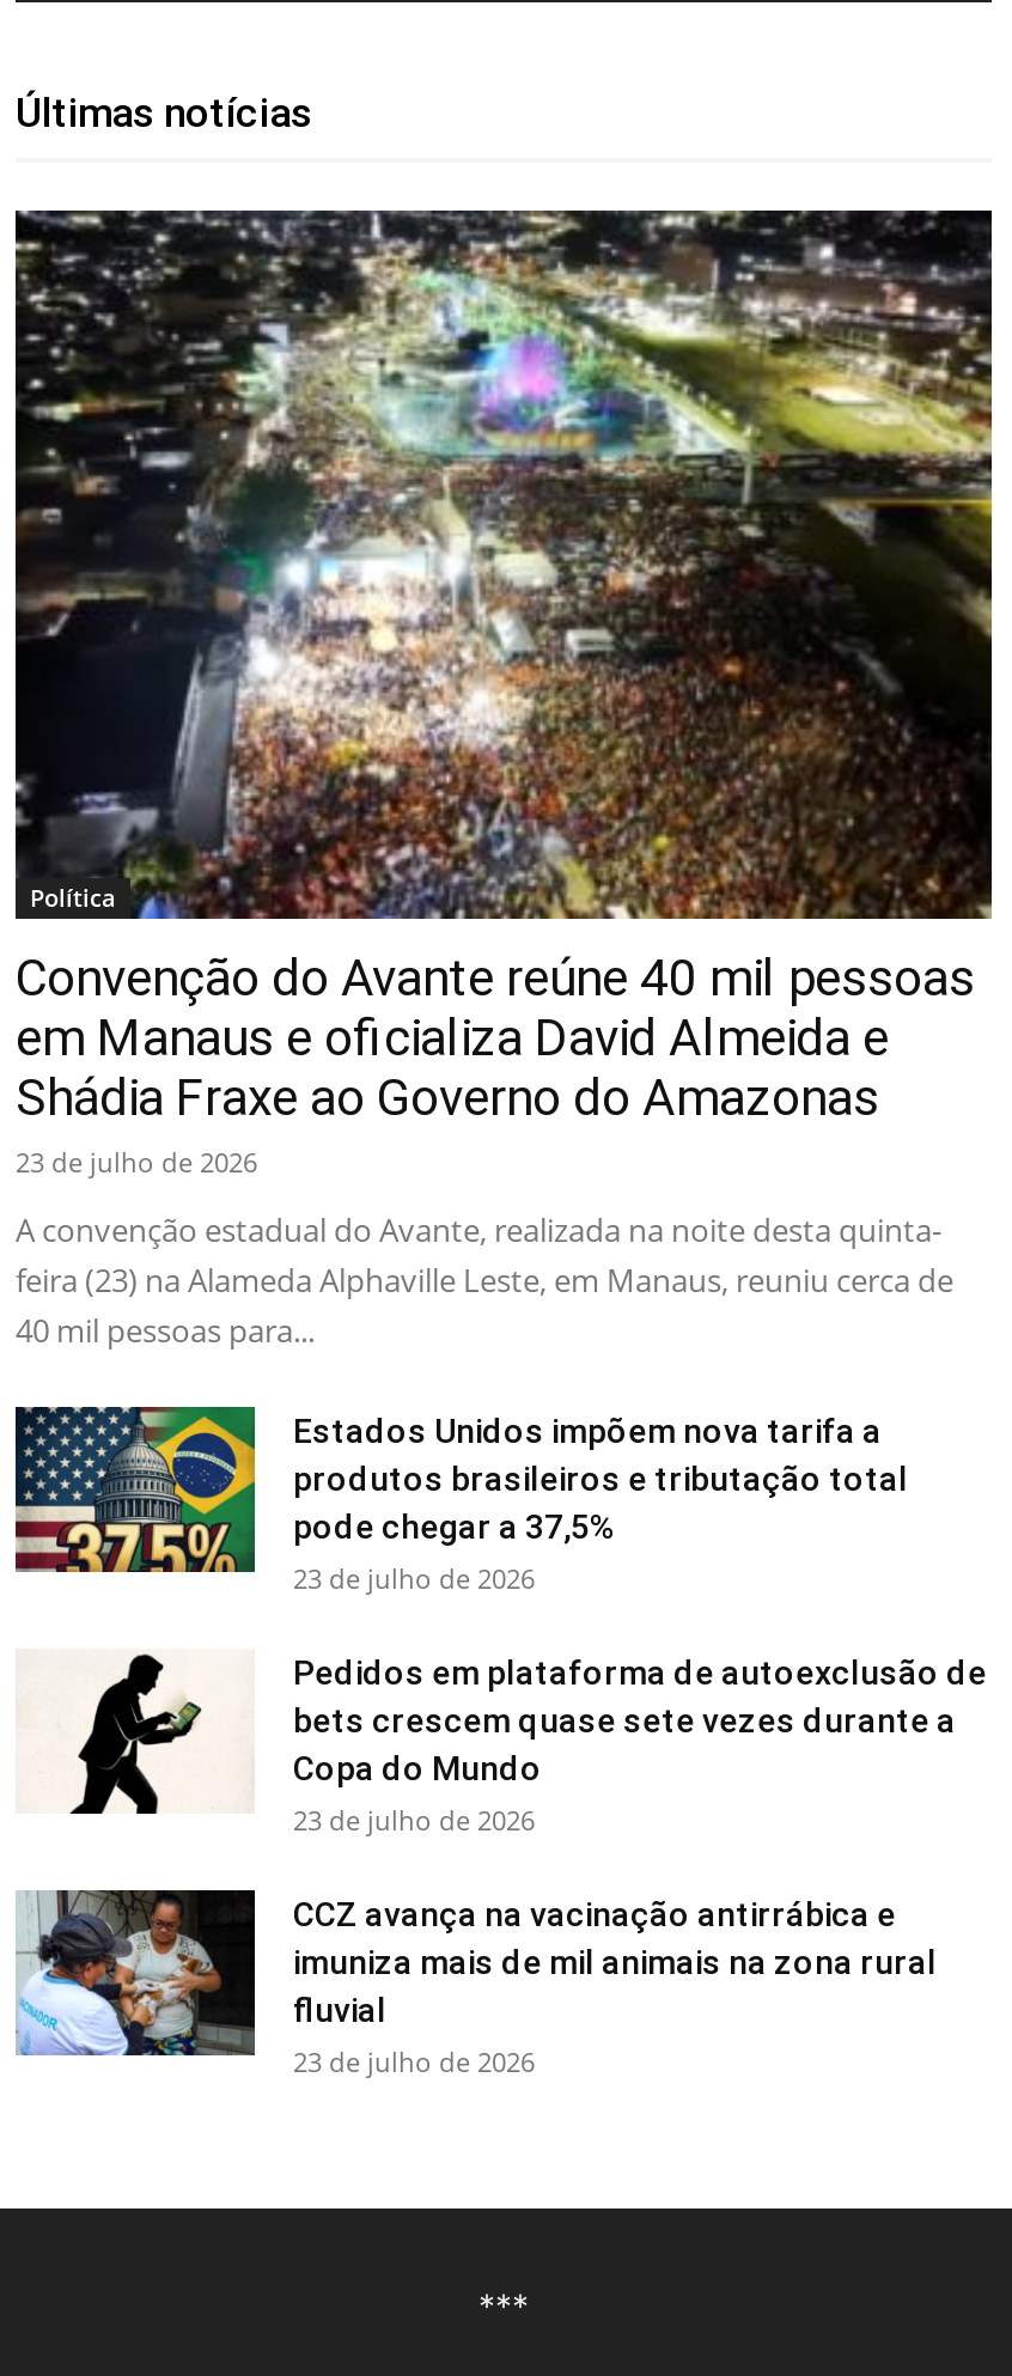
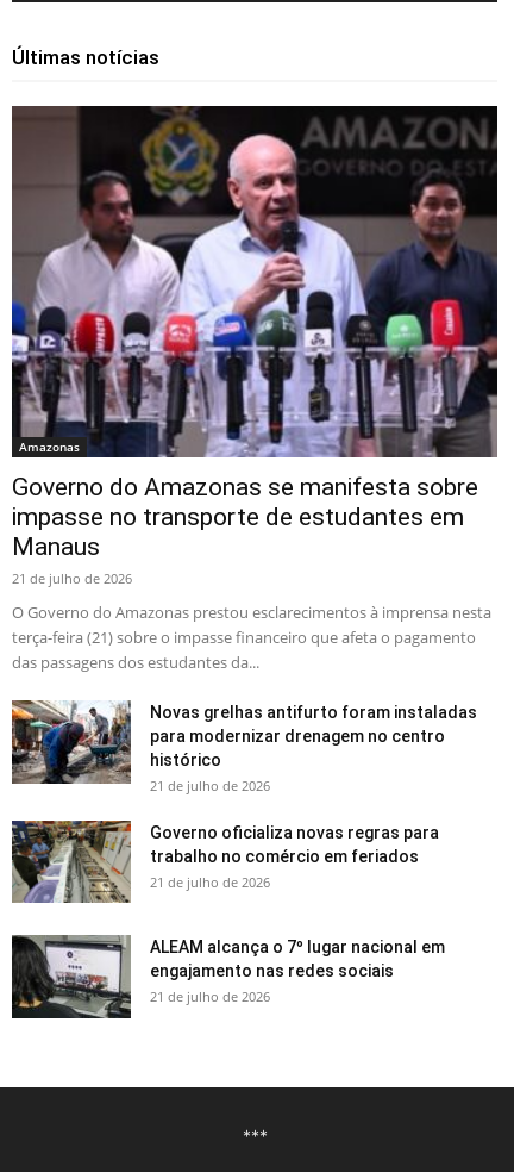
[13,208,994,921] [image] | Política -> [11,105,499,456] [image] | Amazonas
[16,951,975,1181] Convenção do Avante reúne 40 mil pessoas | em Manaus e oficializa David Almeida e | Shádia Fraxe ao Governo do Amazonas | 23 de julho de 2026 -> [12,473,478,588] Governo do Amazonas se manifesta sobre | impasse no transporte de estudantes em | Manaus | 21 de julho de 2026
[16,1210,953,1353] A convenção estadual do Avante, realizada na noite desta quinta- | feira (23) na Alameda Alphaville Leste, em Manaus, reuniu cerca de | 40 mil pessoas para... -> [12,602,491,674] O Governo do Amazonas prestou esclarecimentos à imprensa nesta | terça-feira (21) sobre o impasse financeiro que afeta o pagamento | das passagens dos estudantes da...
[13,1405,908,1597] [image] | Estados Unidos impõem nova tarifa a | produtos brasileiros e tributação total | pode chegar a 37,5% | 23 de julho de 2026 -> [11,700,477,795] [image] | Novas grelhas antifurto foram instaladas | para modernizar drenagem no centro | histórico | 21 de julho de 2026
[16,1651,987,1839] [image] | Pedidos em plataforma de autoexclusão de | bets crescem quase sete vezes durante a | Copa do Mundo | 23 de julho de 2026 -> [11,819,439,904] [image] | Governo oficializa novas regras para | trabalho no comércio em feriados | 21 de julho de 2026
[16,1888,937,2080] [image] | CCZ avança na vacinação antirrábica e | imuniza mais de mil animais na zona rural | fluvial | 23 de julho de 2026 -> [11,934,445,1020] [image] | ALEAM alcança o 7º lugar nacional em | engajamento nas redes sociais | 21 de julho de 2026

